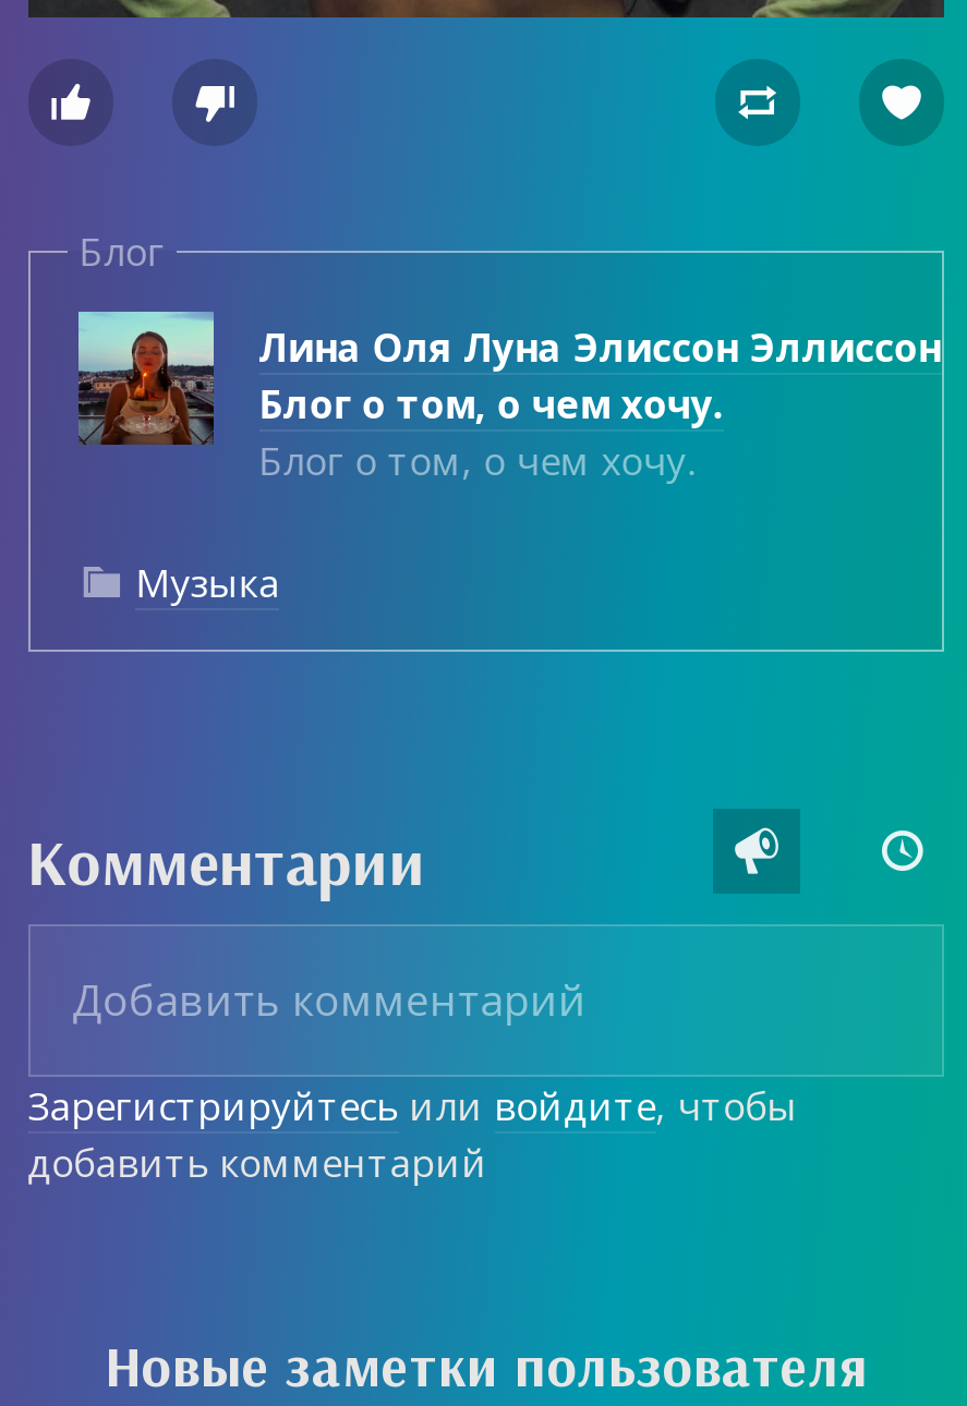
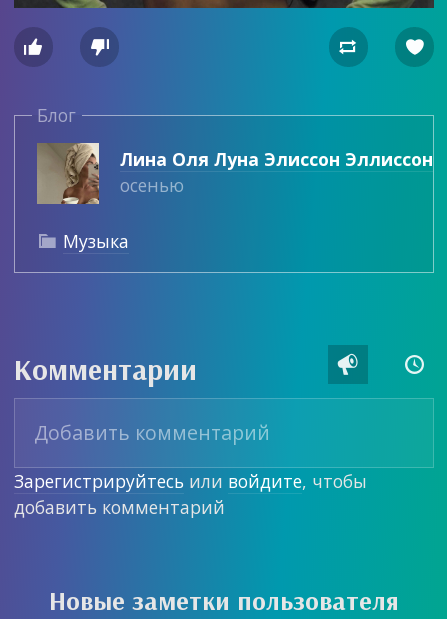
[76,310,723,487] [image] | Блог о том, о чем хочу. | Блог о том, о чем хочу. -> [37,142,184,205] [image] | осенью

